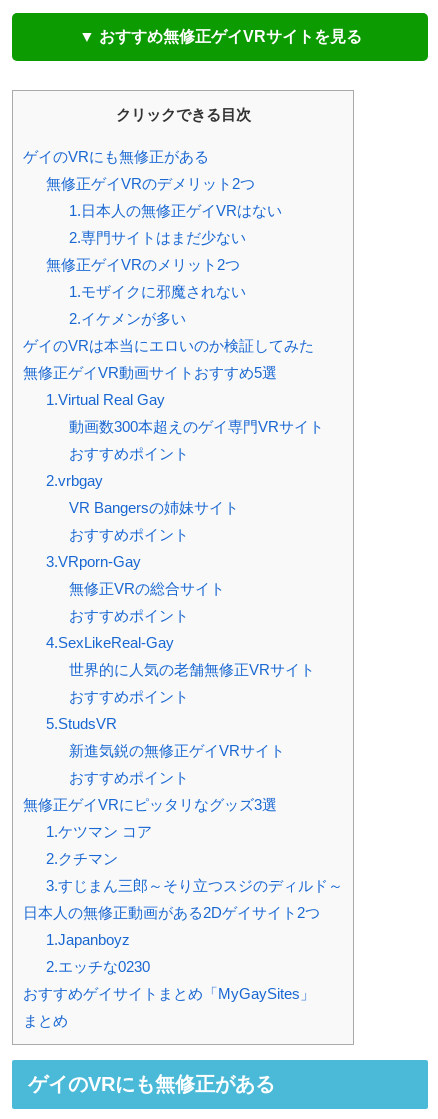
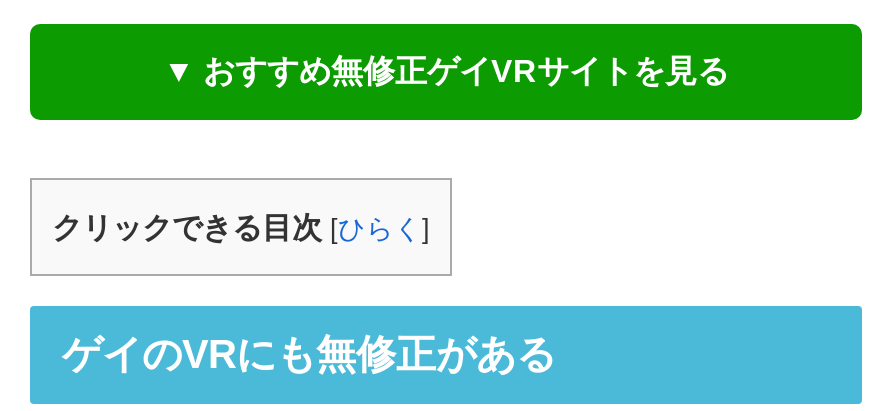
[23,106,343,1029] クリックできる目次 | ゲイのVRにも無修正がある | 無修正ゲイVRのデメリット2つ | 1.日本人の無修正ゲイVRはない | 2.専門サイトはまだ少ない | 無修正ゲイVRのメリット2つ | 1.モザイクに邪魔されない | 2.イケメンが多い | ゲイのVRは本当にエロいのか検証してみた | 無修正ゲイVR動画サイトおすすめ5選 | 1.Virtual Real Gay | 動画数300本超えのゲイ専門VRサイト | おすすめポイント | 2.vrbgay | VR Bangersの姉妹サイト | おすすめポイント | 3.VRporn-Gay | 無修正VRの総合サイト | おすすめポイント | 4.SexLikeReal-Gay | 世界的に人気の老舗無修正VRサイト | おすすめポイント | 5.StudsVR | 新進気鋭の無修正ゲイVRサイト | おすすめポイント | 無修正ゲイVRにピッタリなグッズ3選 | 1.ケツマン コア | 2.クチマン | 3.すじまん三郎～そり立つスジのディルド～ | 日本人の無修正動画がある2Dゲイサイト2つ | 1.Japanboyz | 2.エッチな0230 | おすすめゲイサイトまとめ「MyGaySites」 | まとめ -> [52,210,430,244] クリックできる目次 [ひらく]

